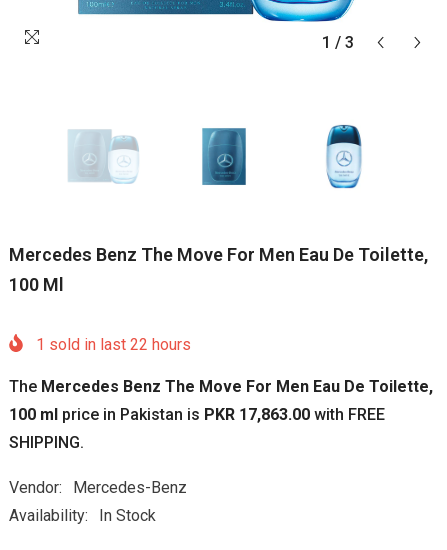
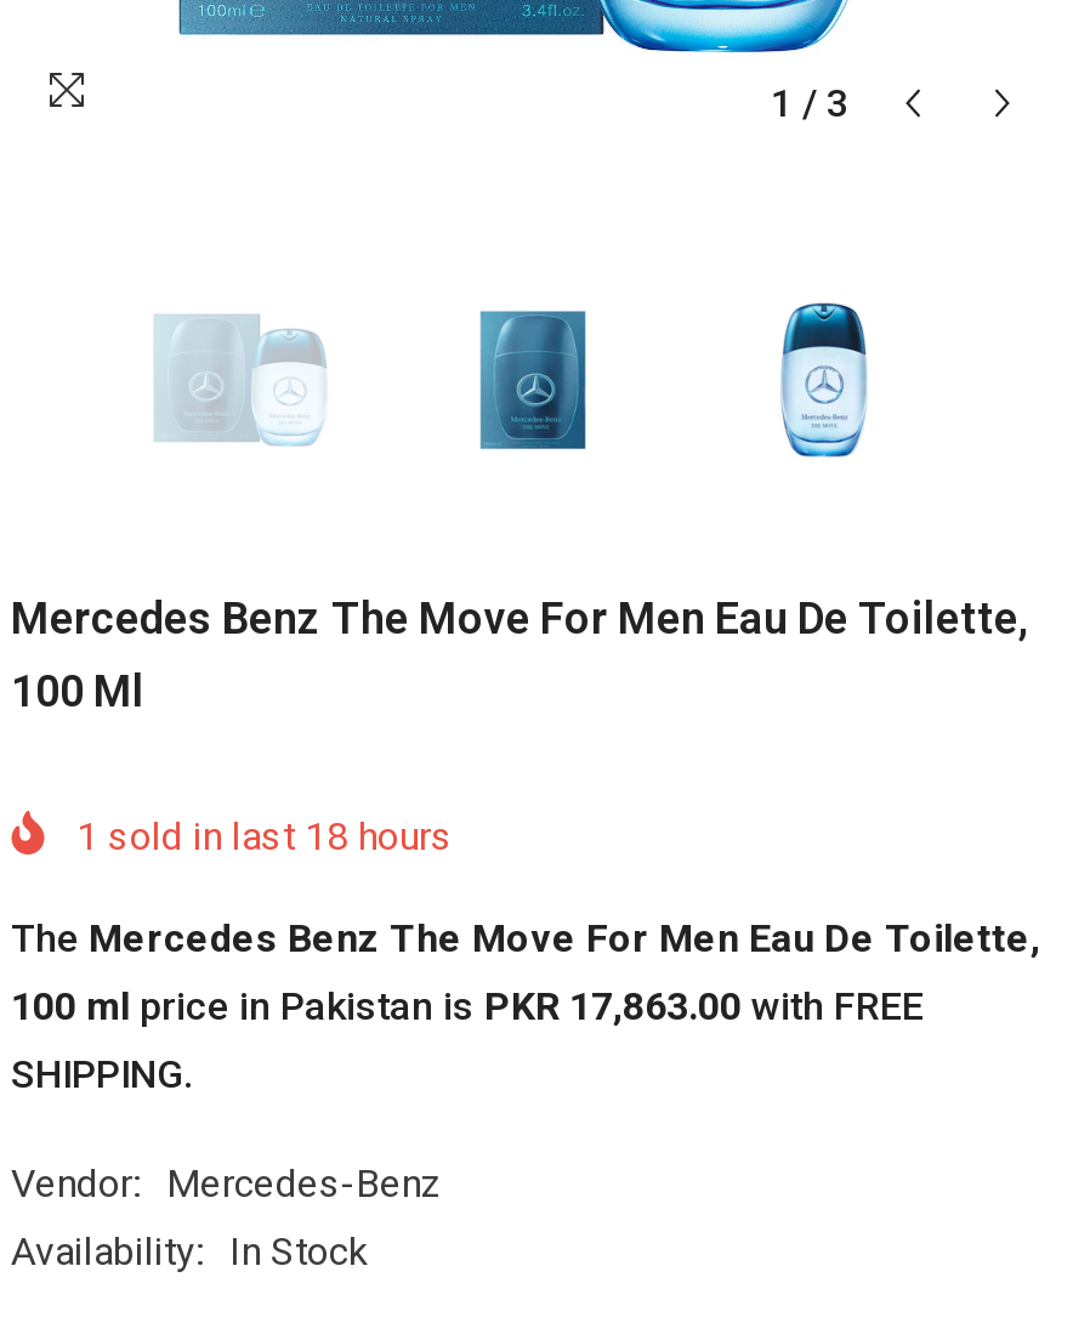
[36,335,191,354] 1 sold in last 22 hours -> [76,813,453,859] 1 sold in last 18 hours

